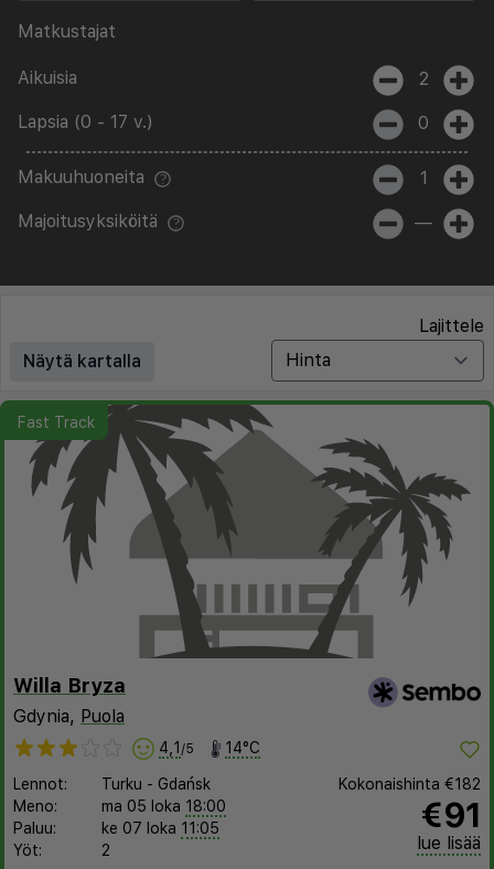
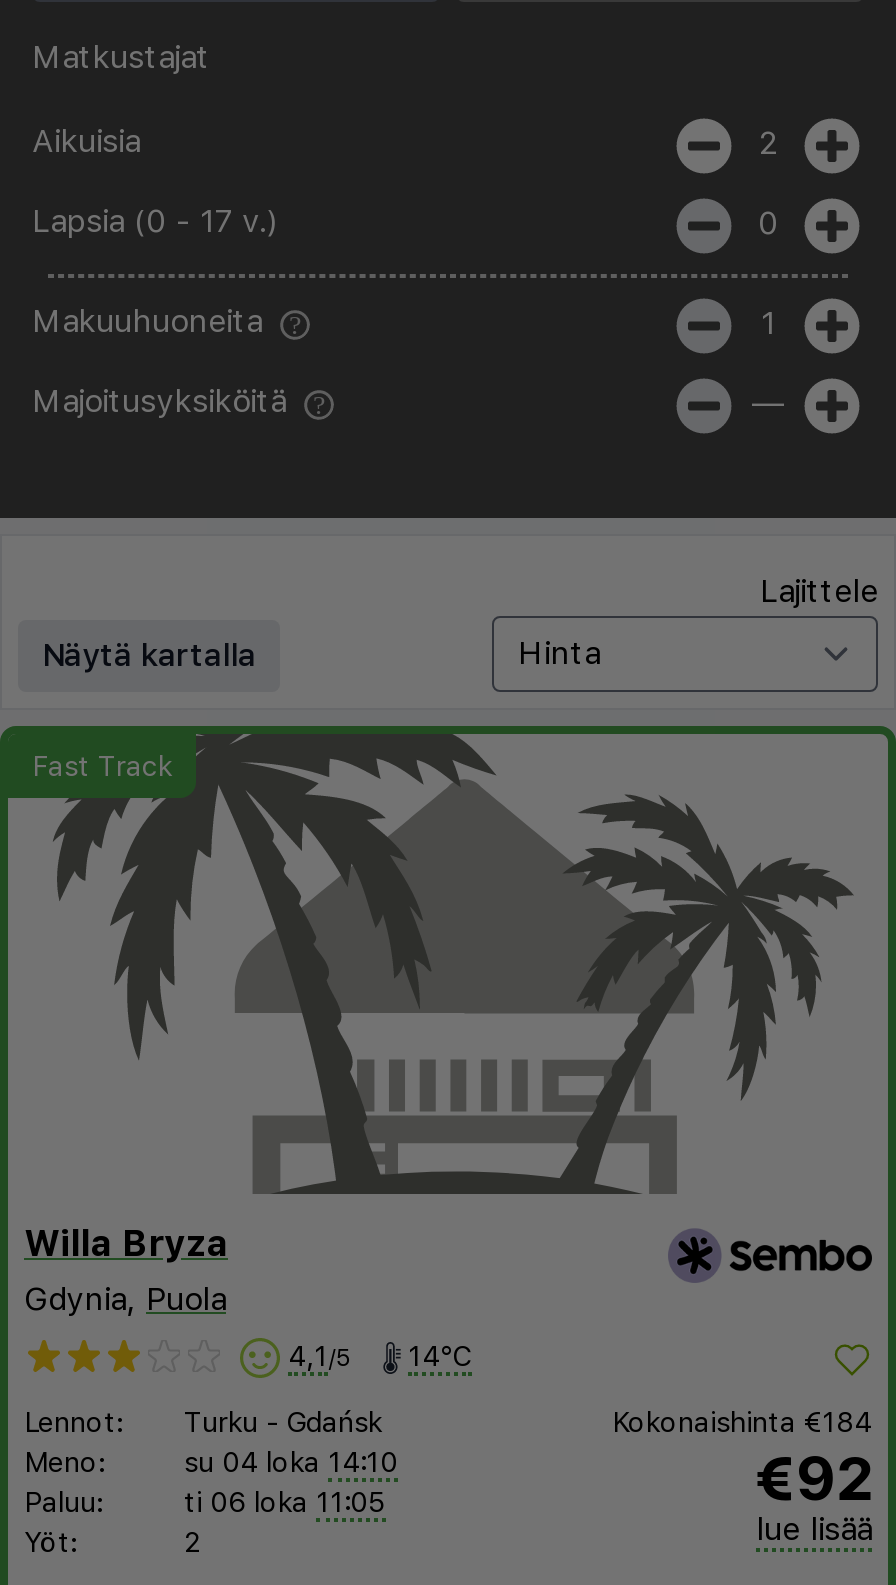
[339,775,481,793] Kokonaishinta €182 -> [612,1406,872,1438] Kokonaishinta €184
[101,797,226,815] ma 05 loka 18:00 -> [184,1446,398,1478] su 04 loka 14:10
[420,795,481,835] €91 -> [754,1442,872,1514] €92
[101,819,219,837] ke 07 loka 11:05 -> [184,1486,386,1518] ti 06 loka 11:05

